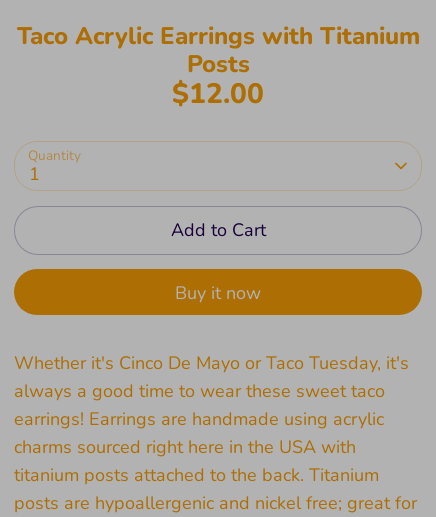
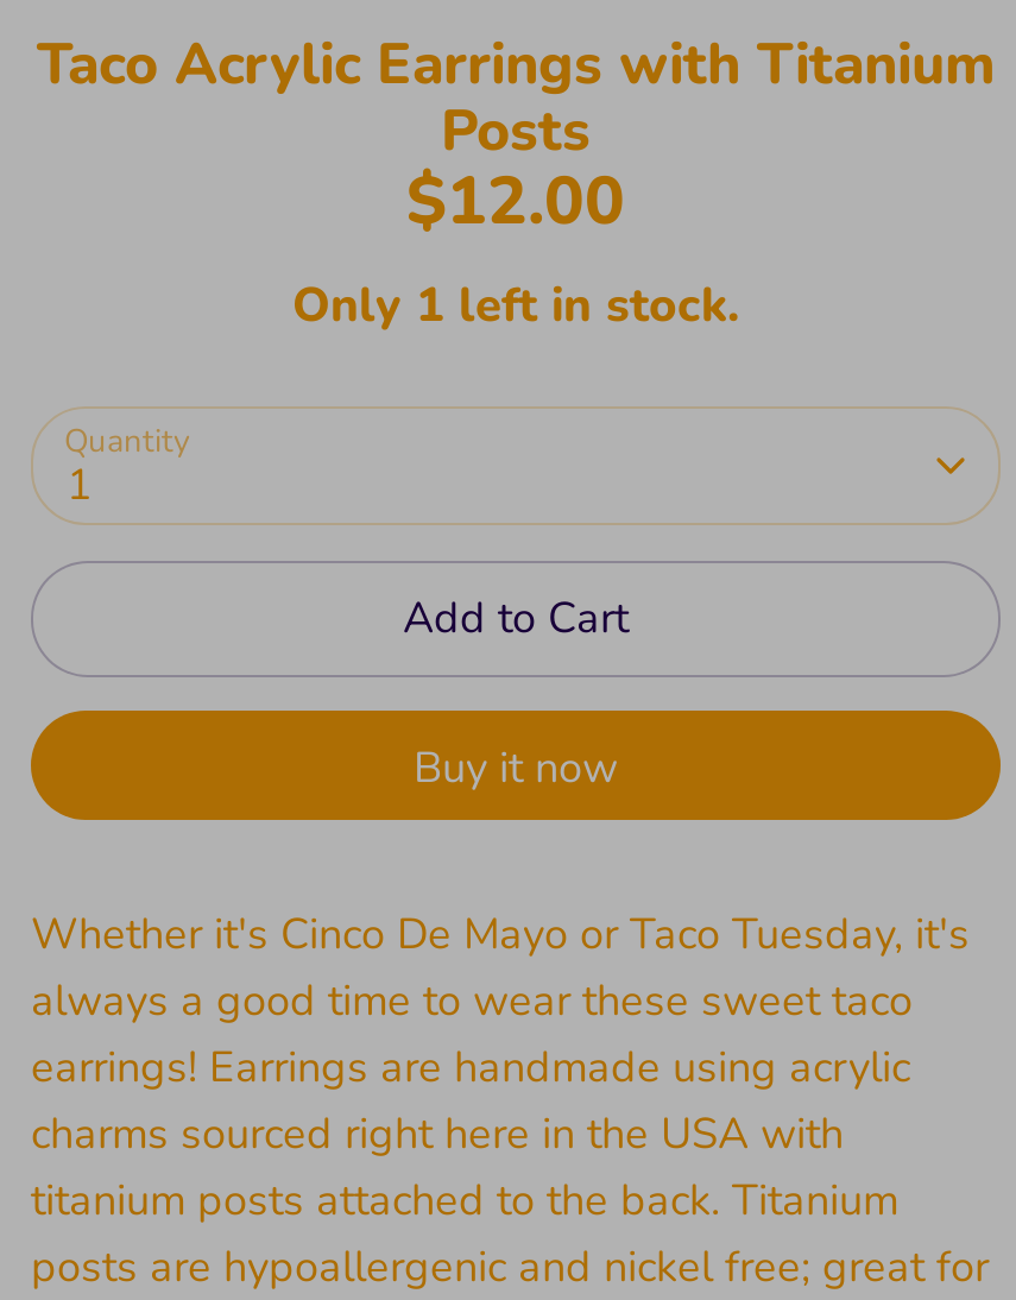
none -> [292,272,739,336] Only 1 left in stock.

